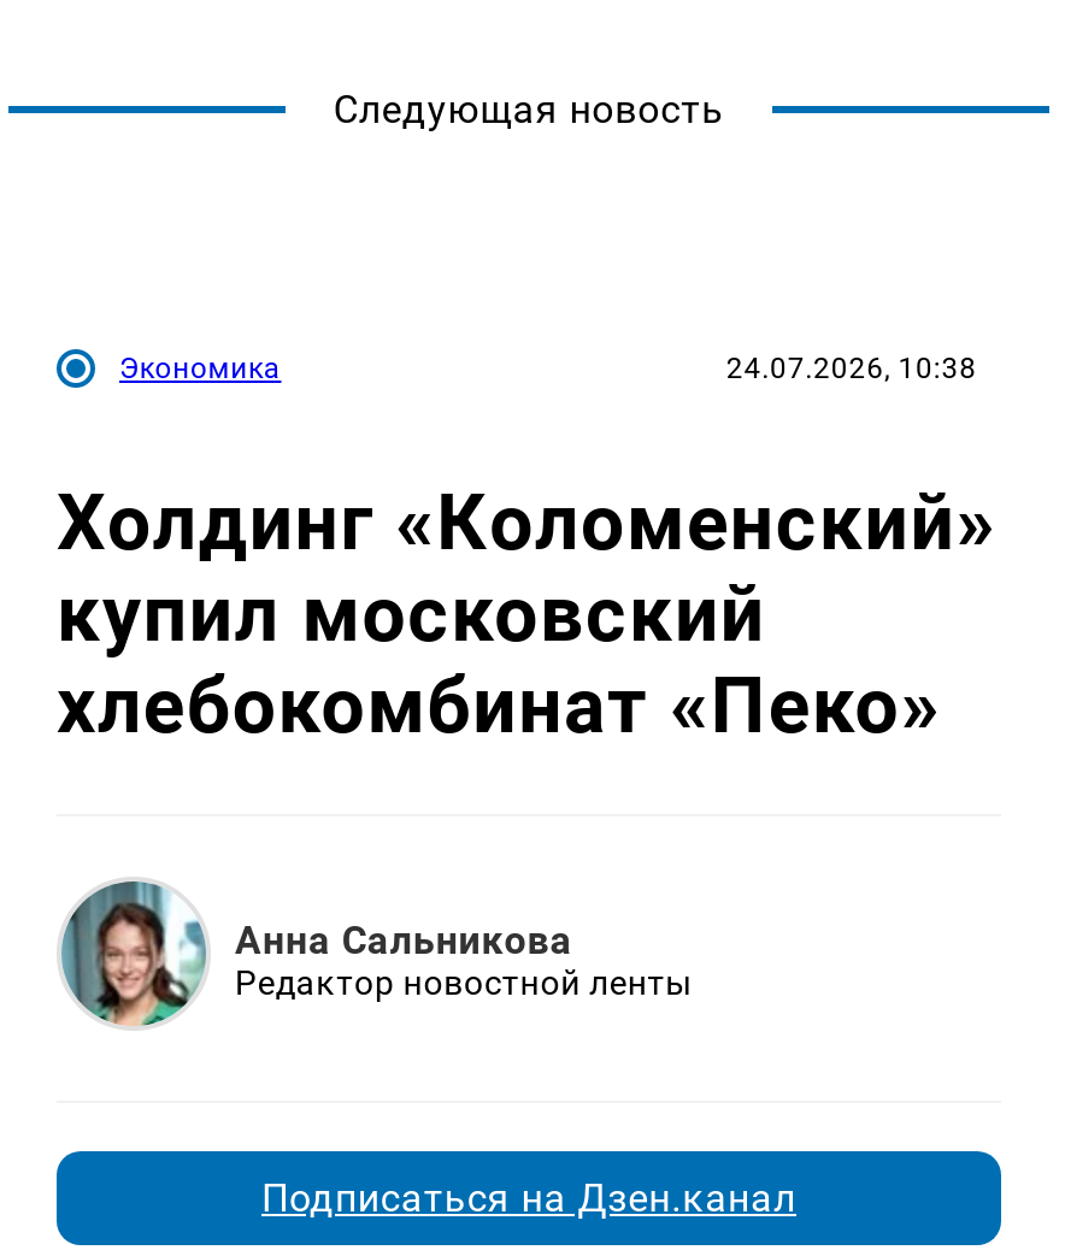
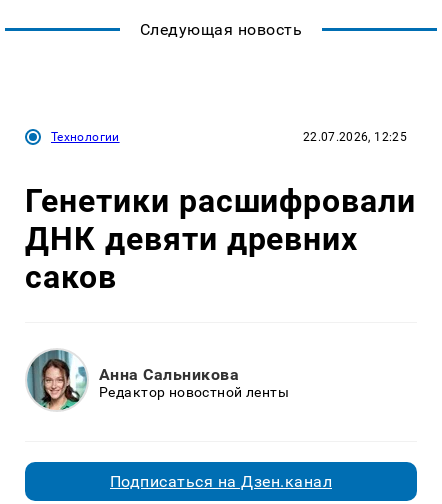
[119,352,977,386] Экономика | 24.07.2026, 10:38 -> [51,130,407,144] Технологии | 22.07.2026, 12:25
[57,476,997,750] Холдинг «Коломенский» | купил московский | хлебокомбинат «Пеко» -> [25,182,416,296] Генетики расшифровали | ДНК девяти древних | саков

